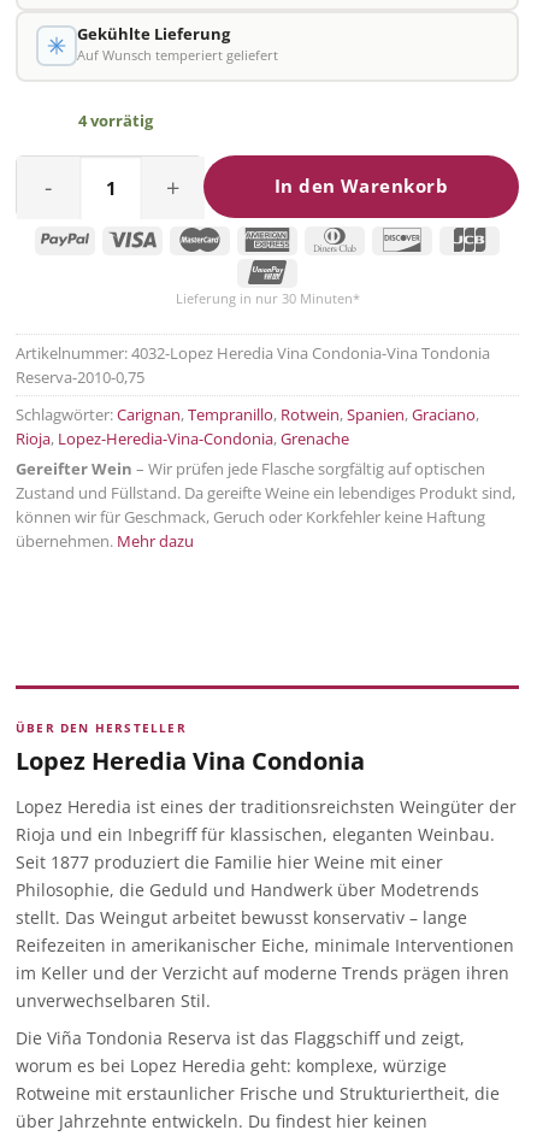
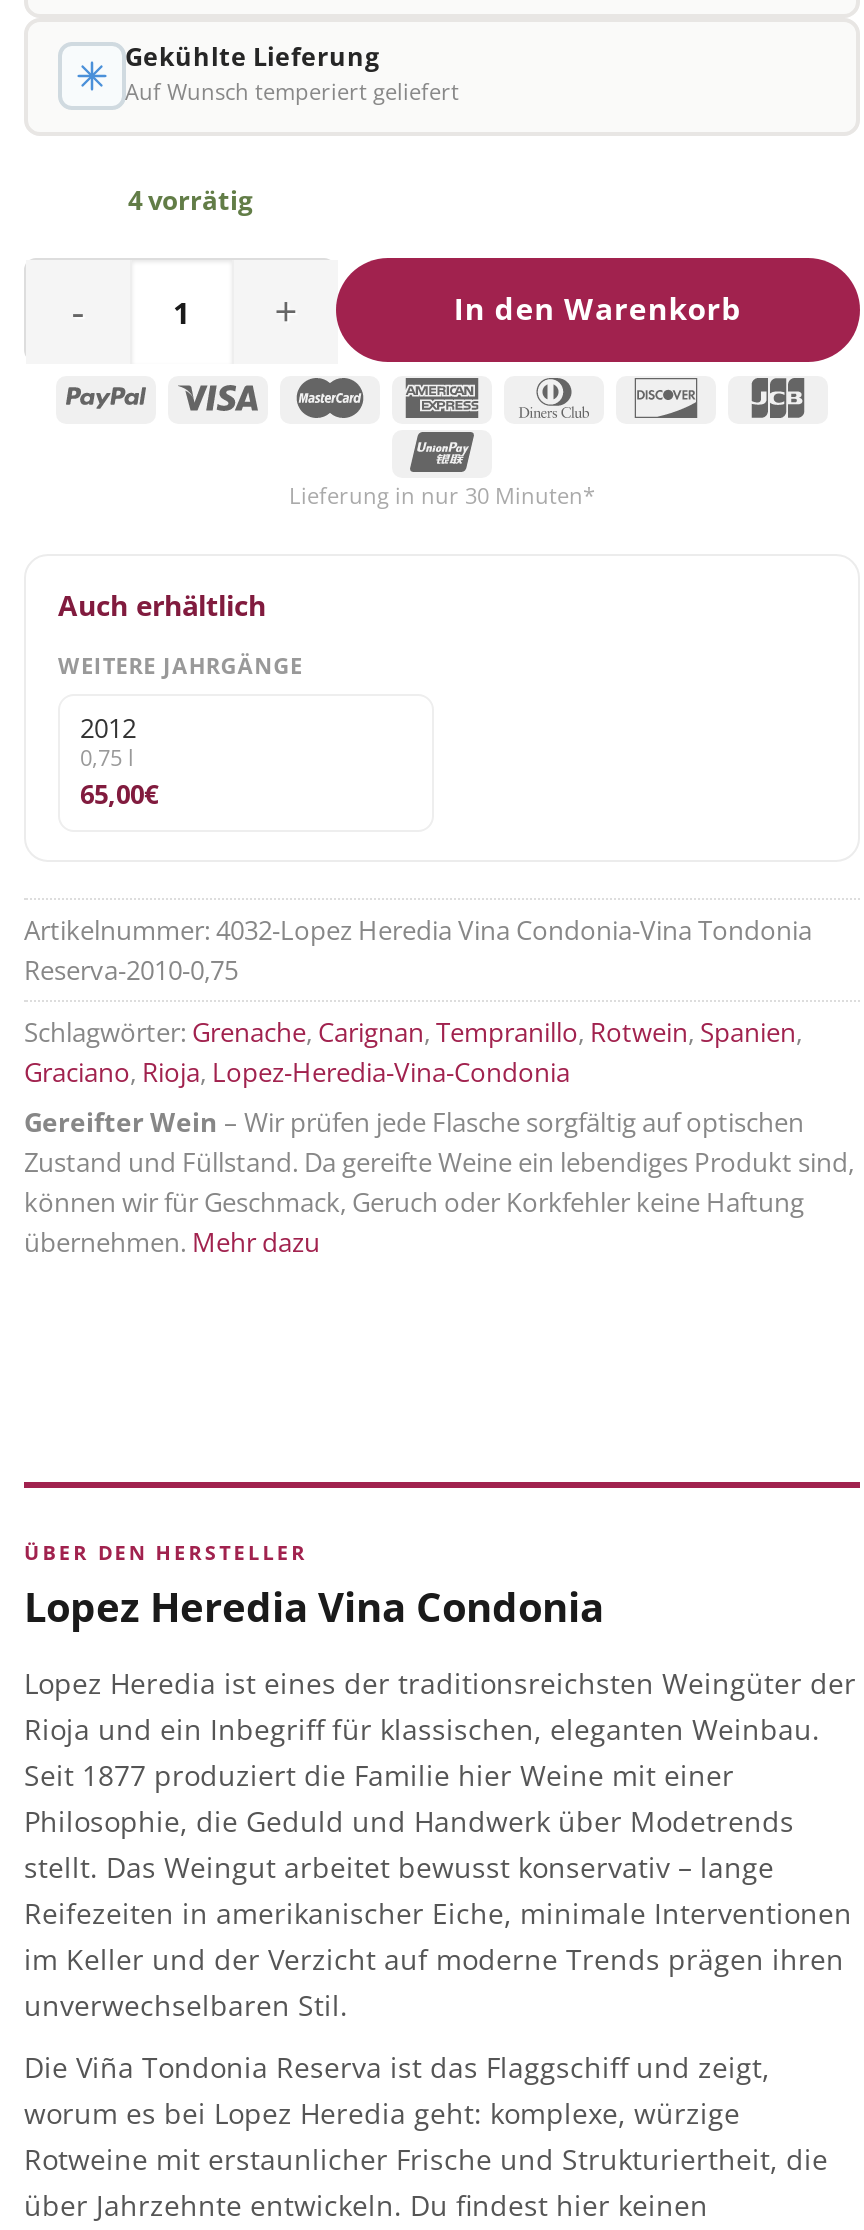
none -> [58,585,303,811] Auch erhältlich | WEITERE JAHRGÄNGE | 2012 | 0,75 l | 65,00€
[16,403,479,449] Schlagwörter: Carignan, Tempranillo, Rotwein, Spanien, Graciano, | Rioja, Lopez-Heredia-Vina-Condonia, Grenache -> [24,1013,802,1089] Schlagwörter: Grenache, Carignan, Tempranillo, Rotwein, Spanien, | Graciano, Rioja, Lopez-Heredia-Vina-Condonia

